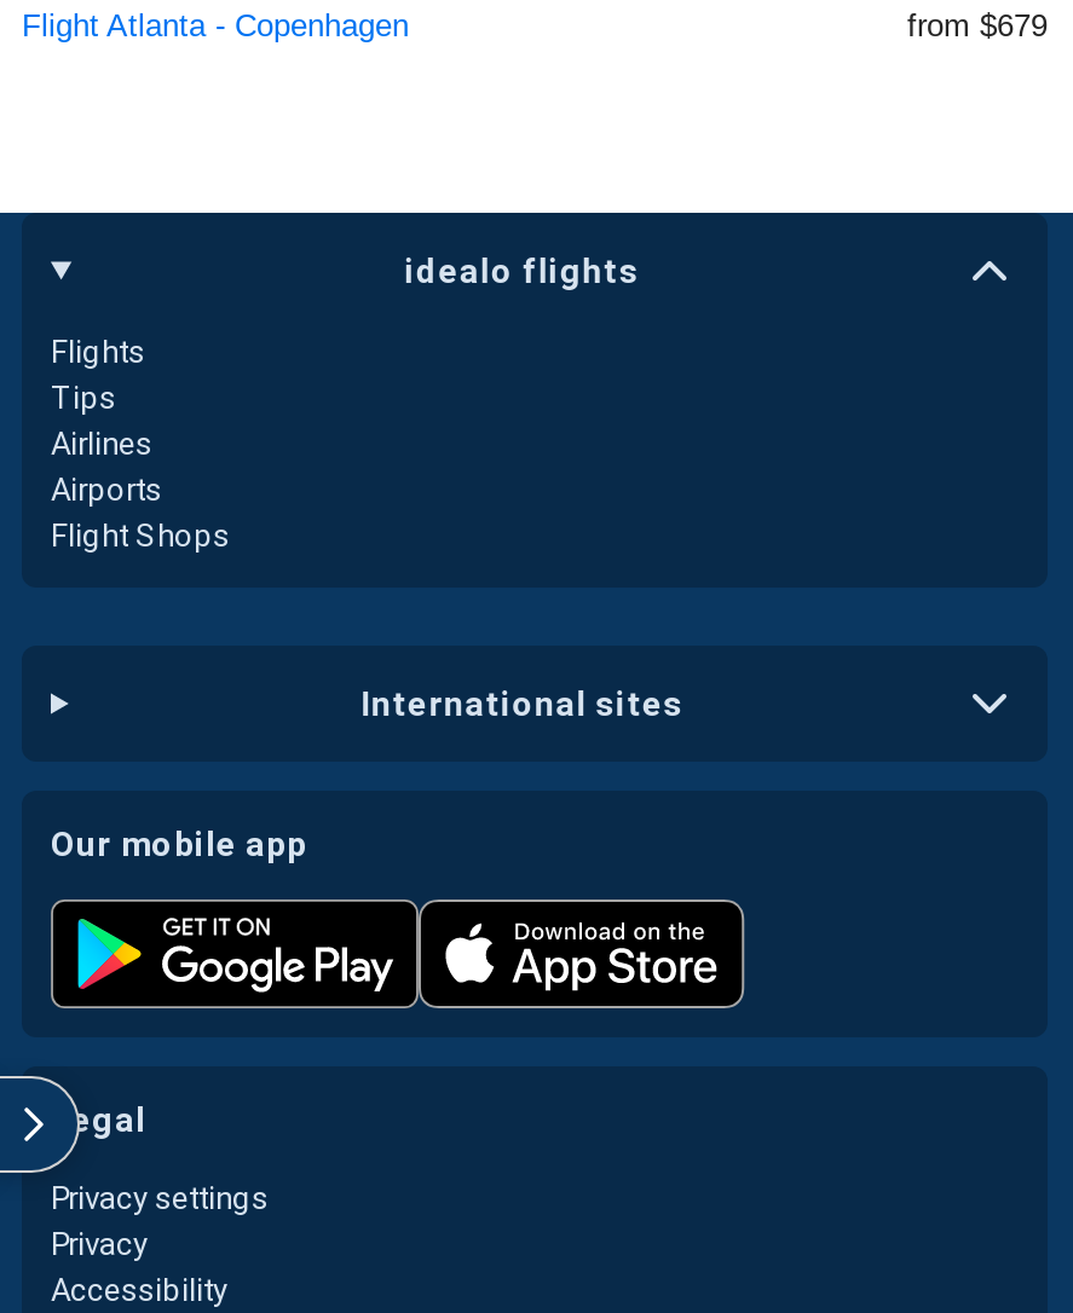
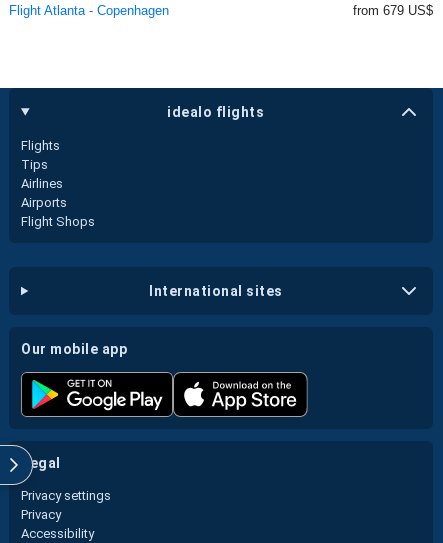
[907,7,1048,44] from $679 -> [353,3,433,18] from 679 US$

